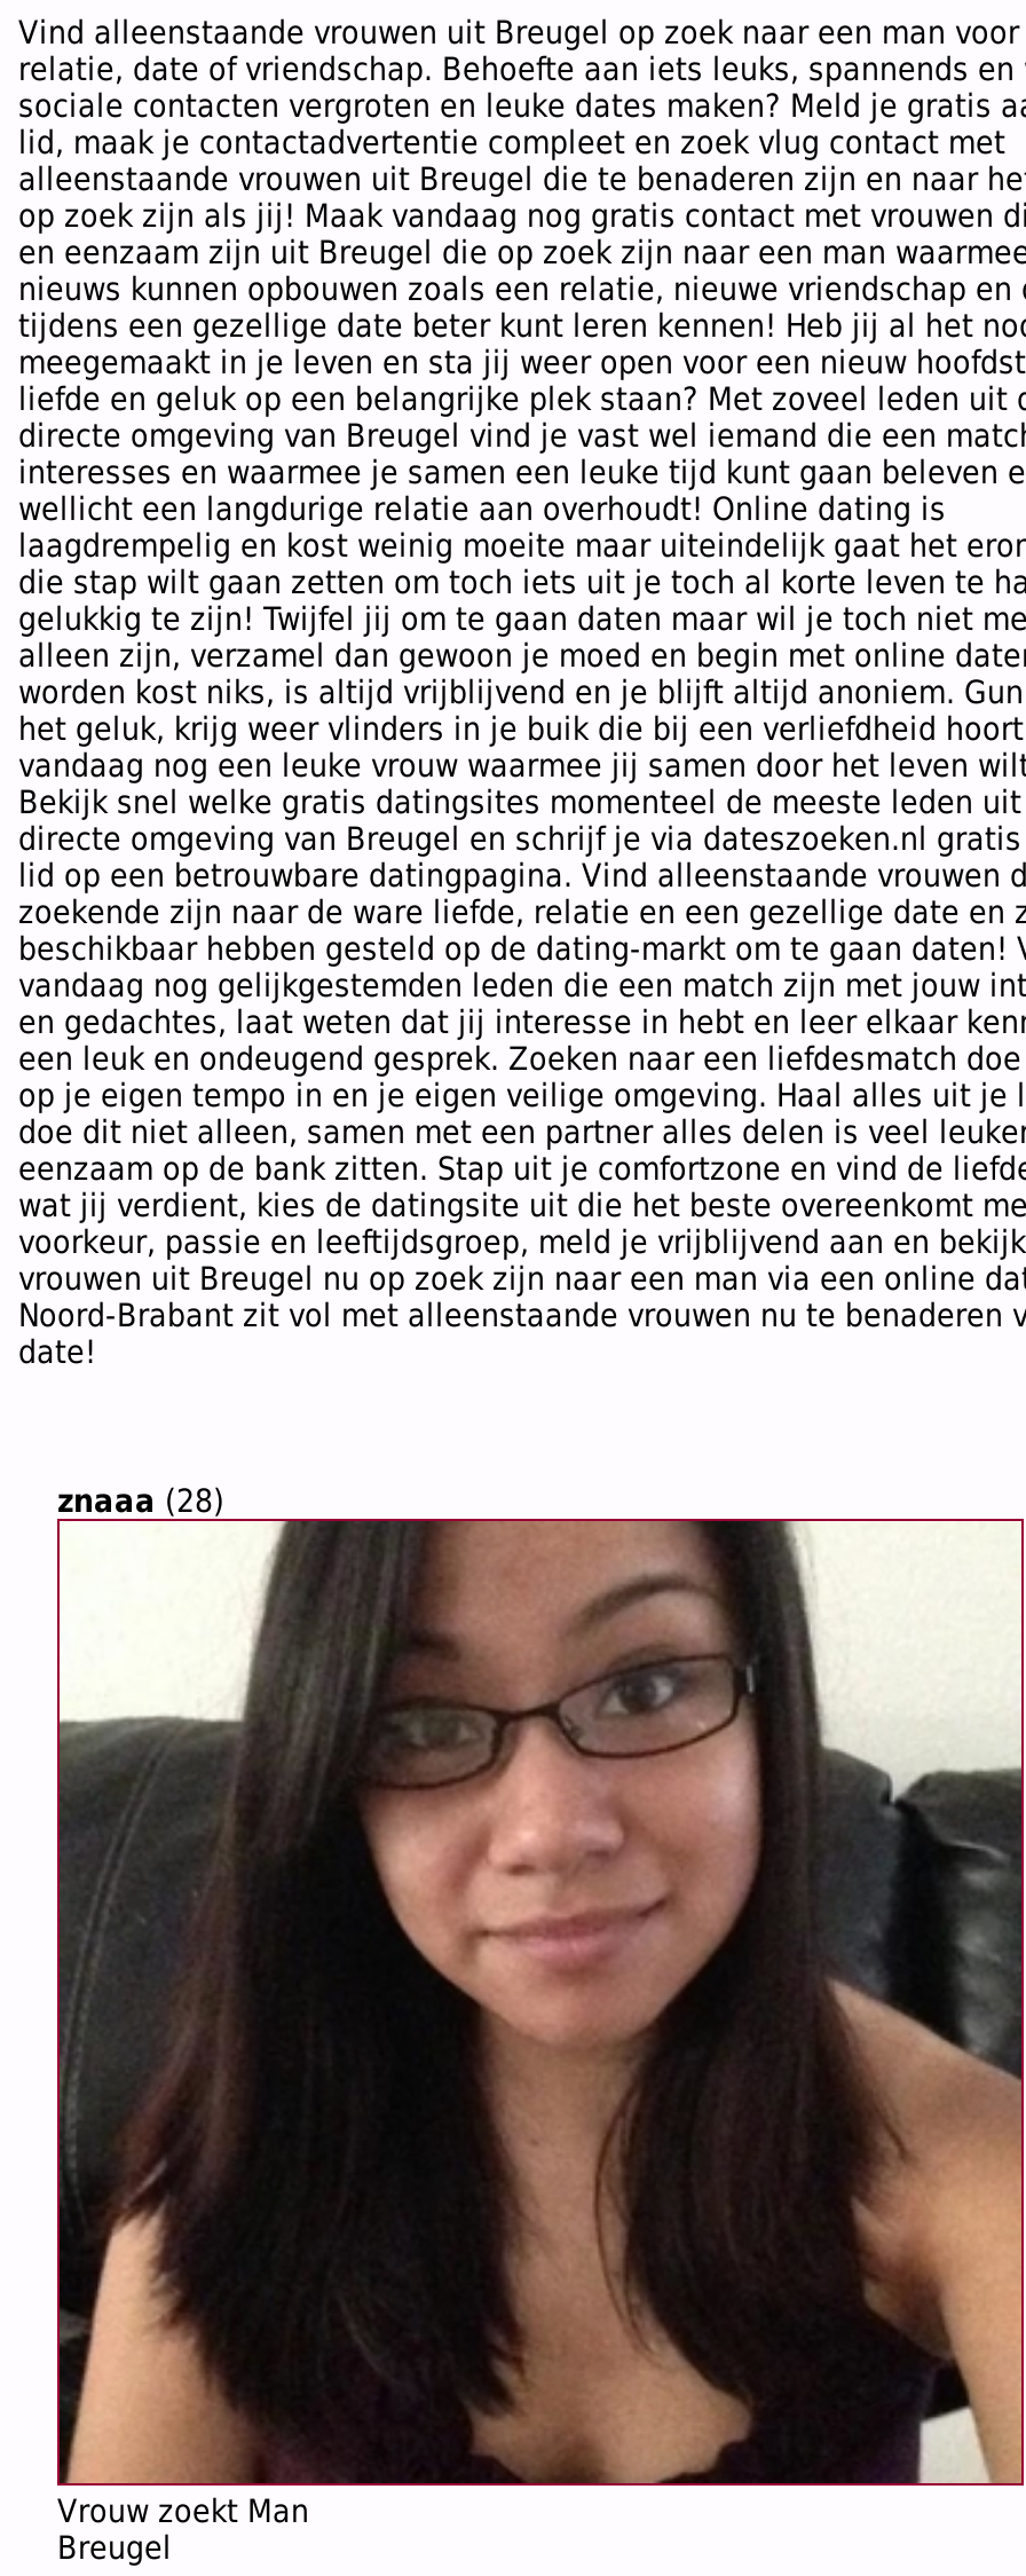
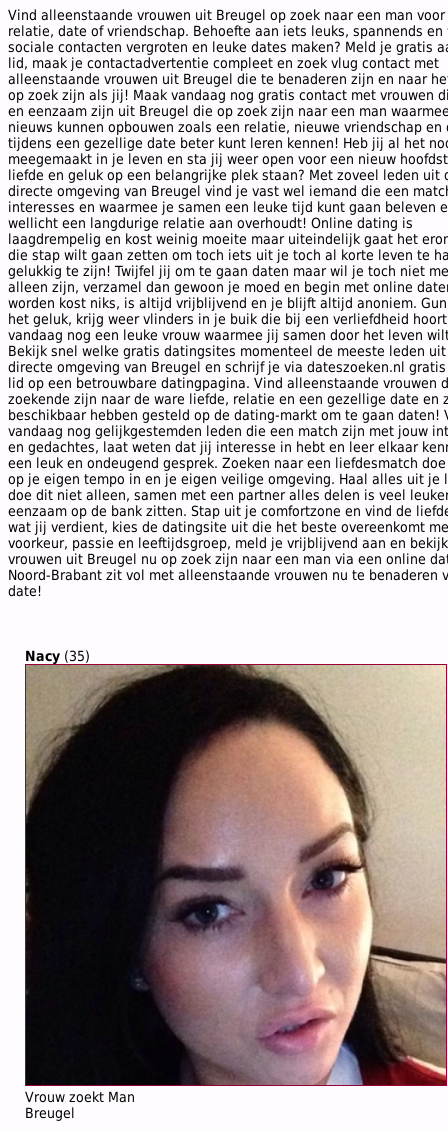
[57,1482,224,1519] znaaa (28) -> [25,648,90,664] Nacy (35)
[57,1519,1019,2486] [image] -> [25,664,445,1086] [image]

